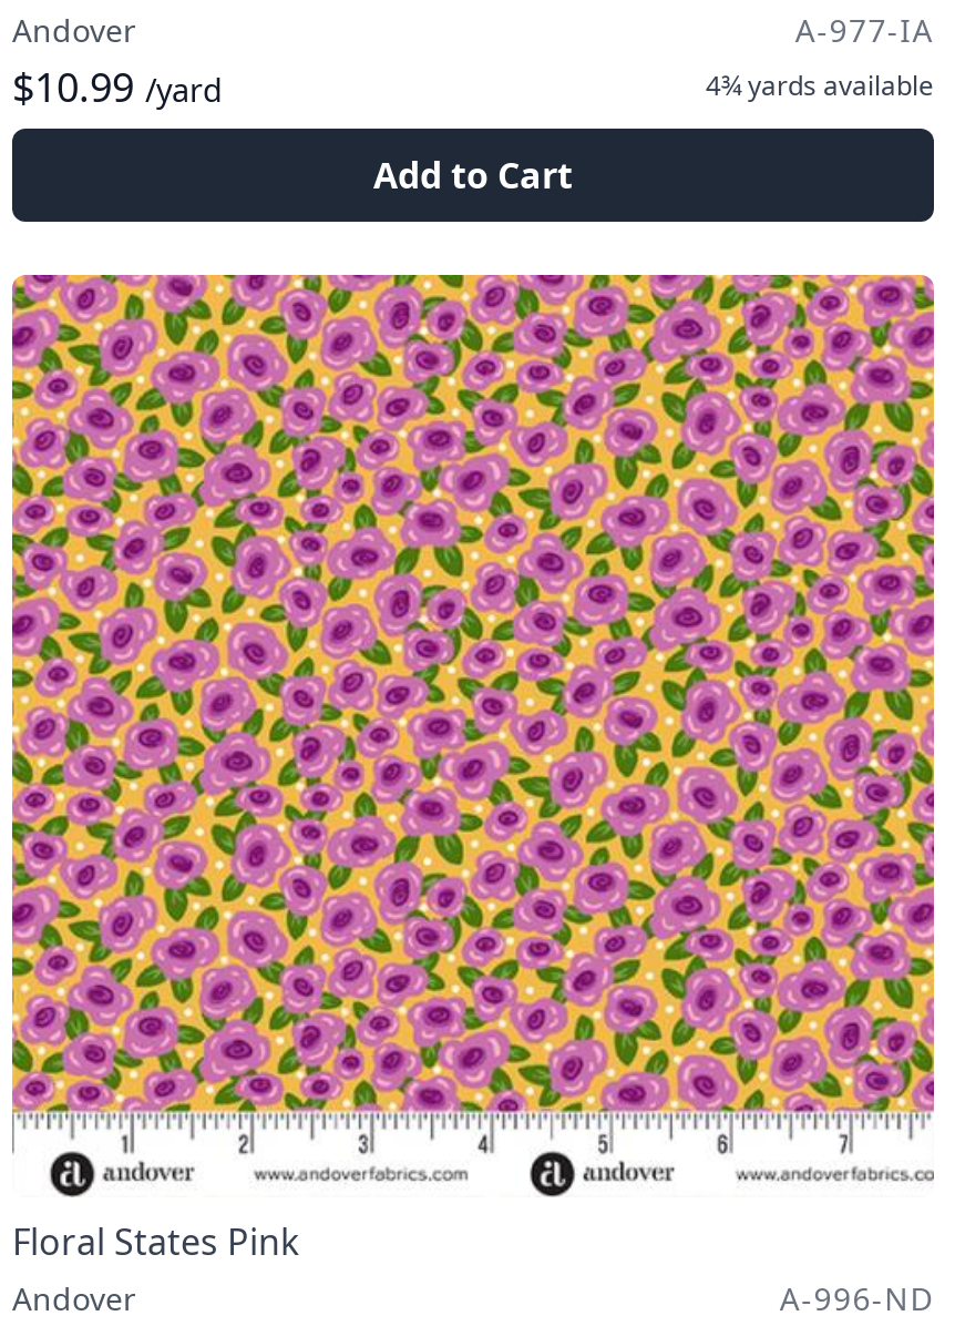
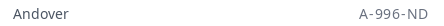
[12,9,934,200] A-977-IA | $10.99 /yard | 4¾ yards available | Add to Cart -> none
[10,273,936,1319] [image] | Floral States Pink | Andover -> none

